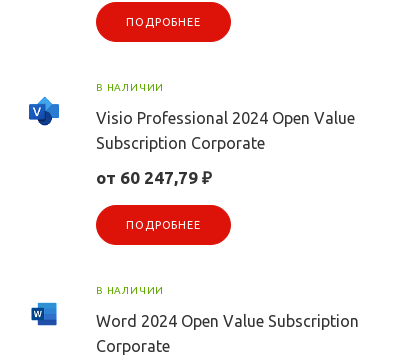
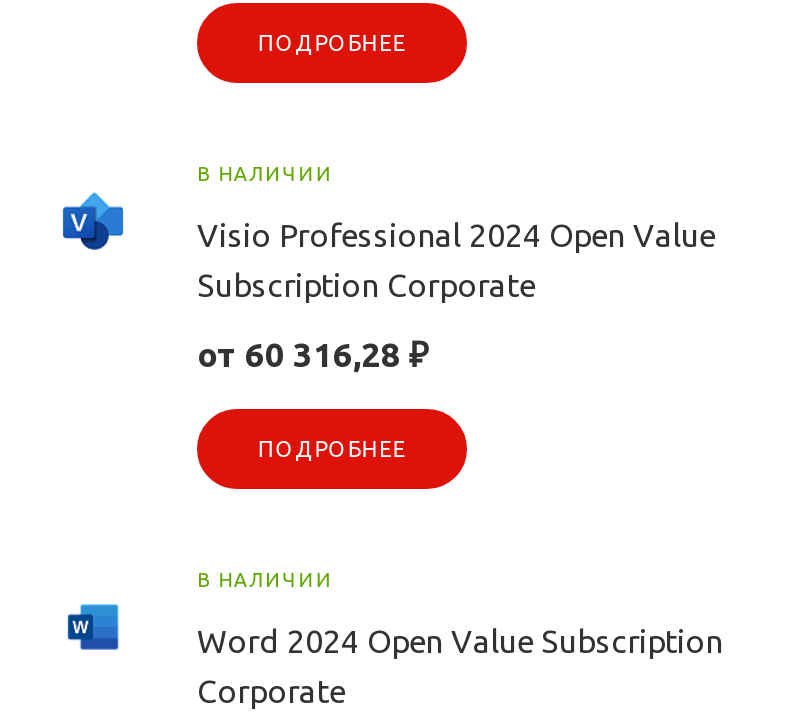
[96,168,212,187] от 60 247,79 ₽ -> [197,335,429,373] от 60 316,28 ₽

